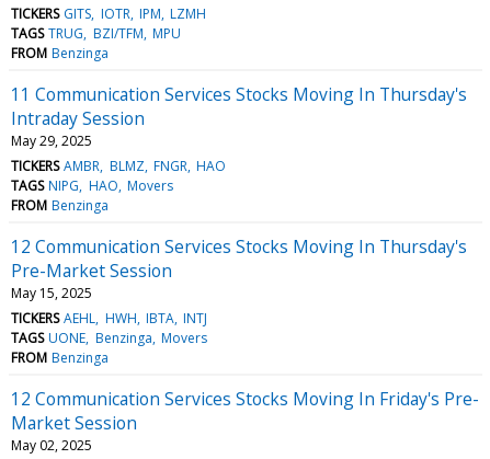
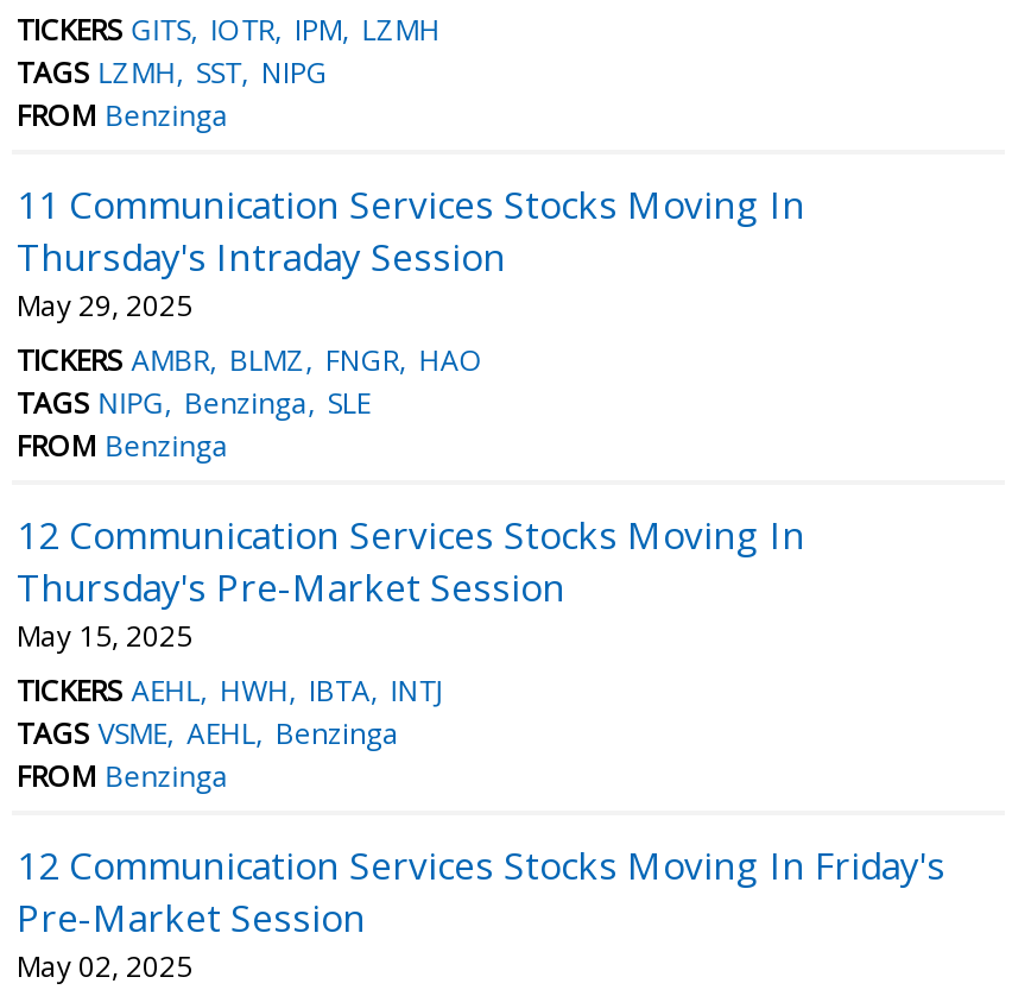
[11,24,181,43] TAGS TRUG BZI/TFM MPU -> [17,52,328,92] TAGS LZMH SST NIPG
[11,176,173,195] TAGS NIPG HAO Movers -> [17,382,370,423] TAGS NIPG Benzinga SLE
[11,329,207,347] TAGS UONE Benzinga Movers -> [17,713,399,753] TAGS VSME AEHL Benzinga

